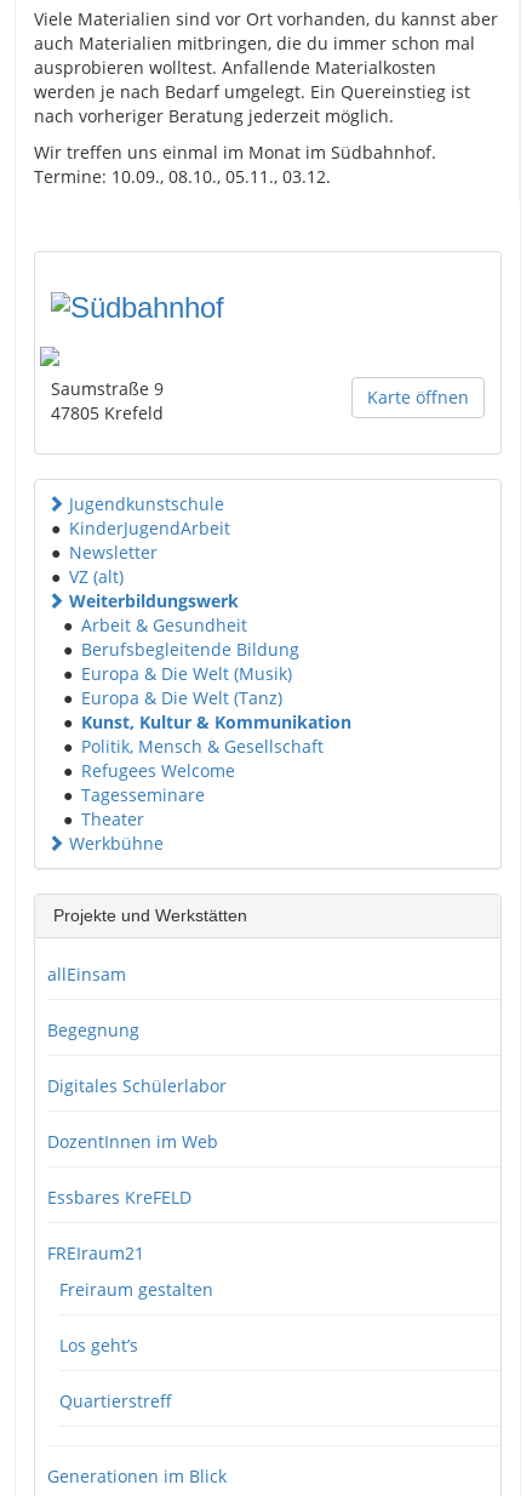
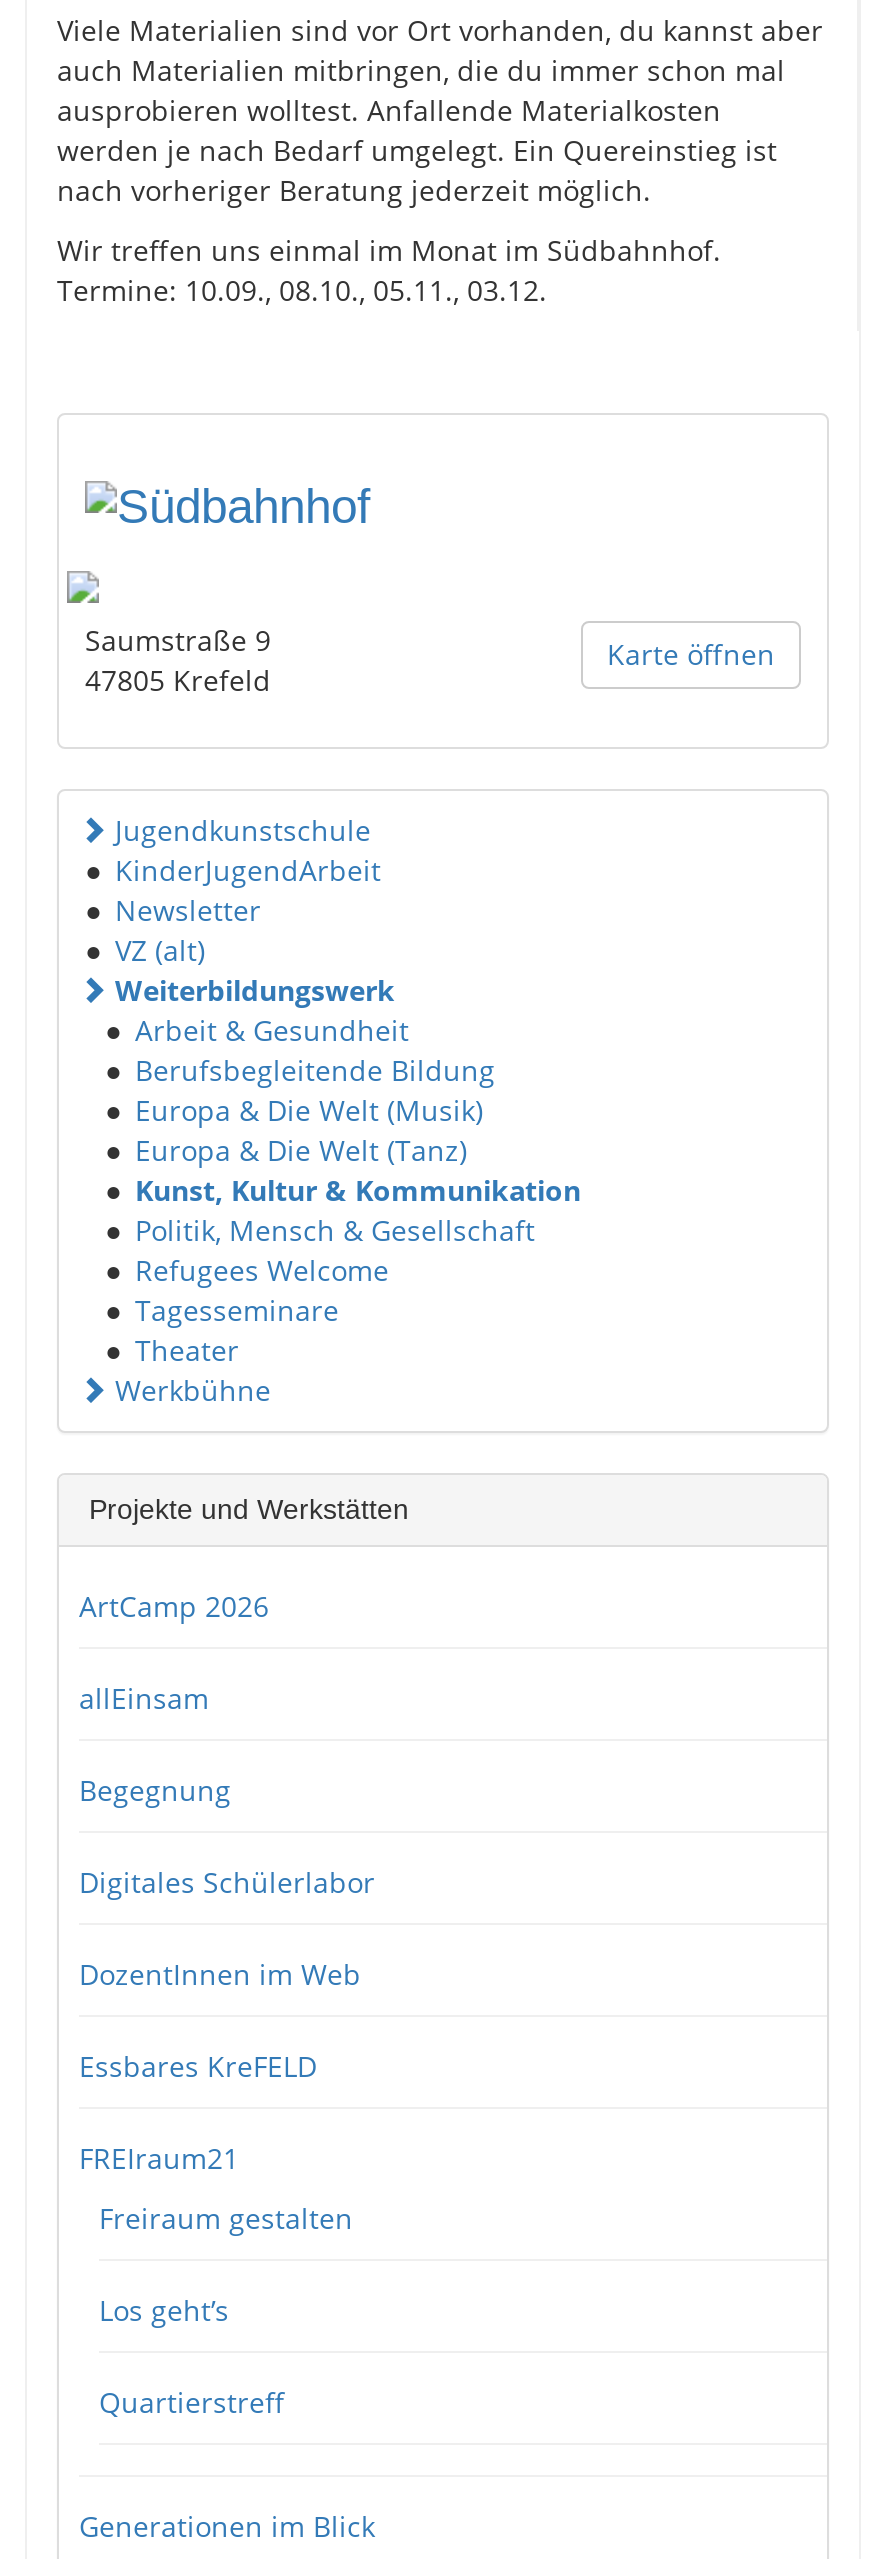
none -> [79,1587,269,1625] ArtCamp 2026

